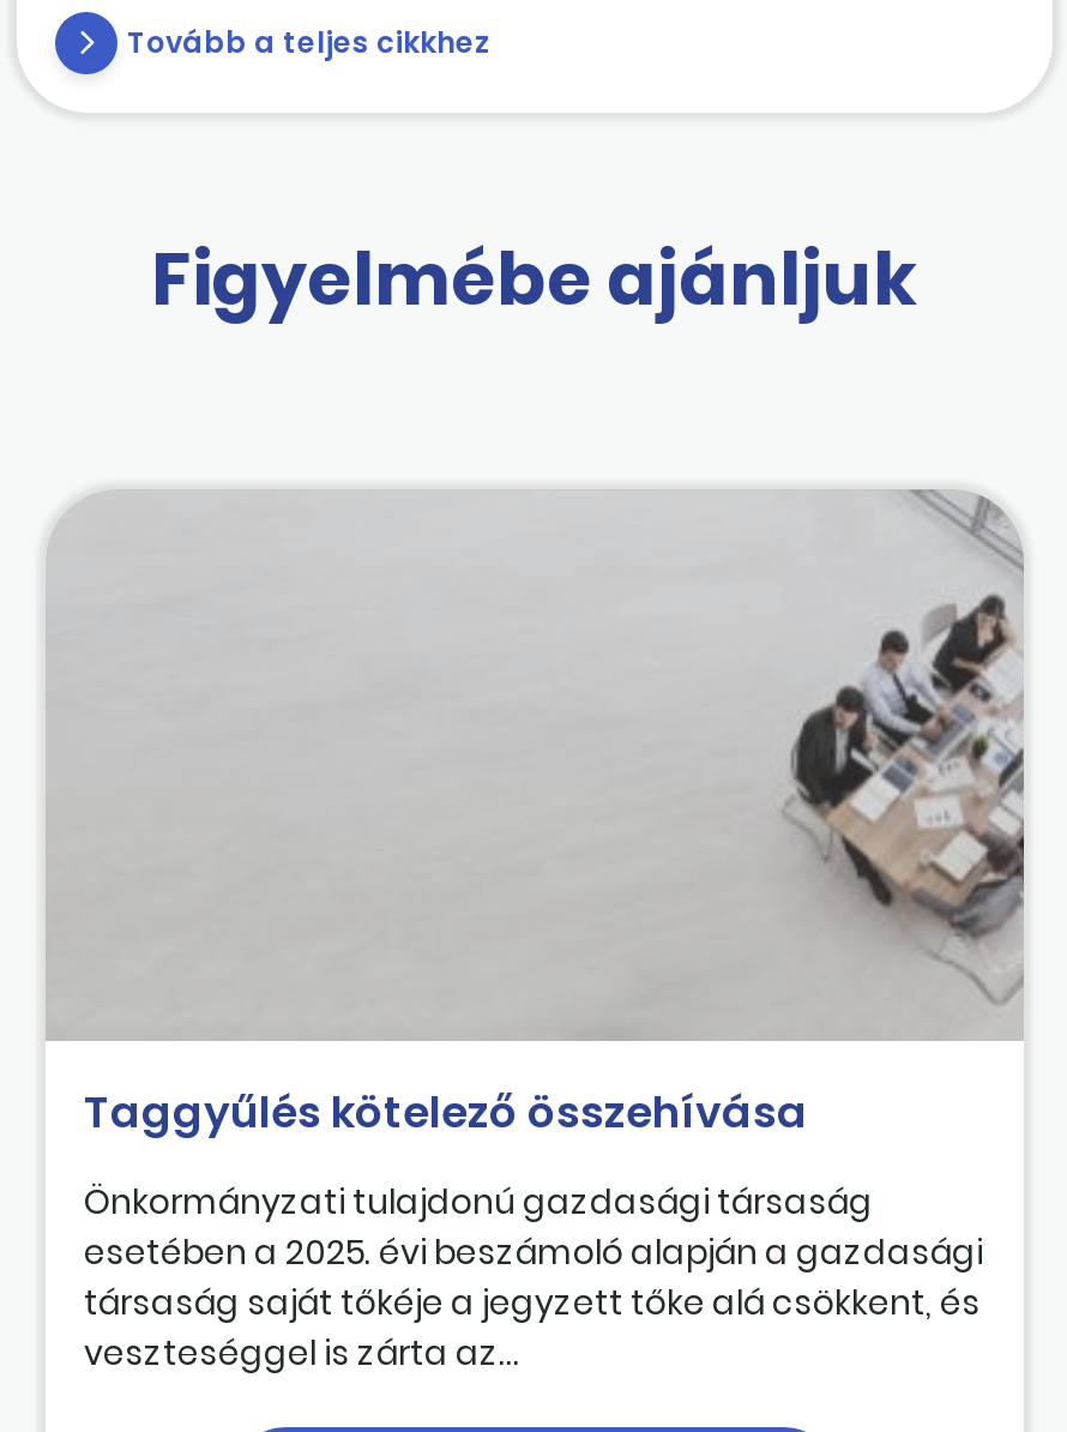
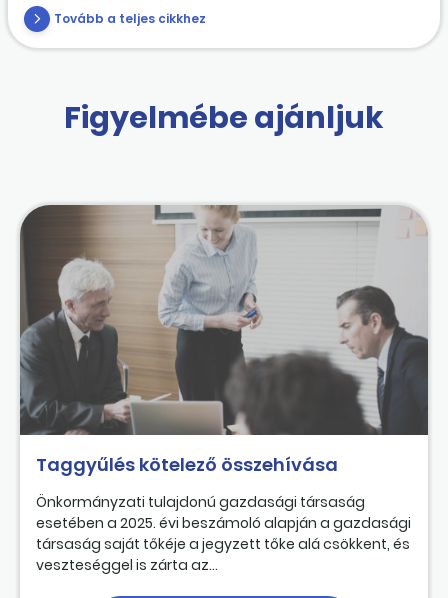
[46,489,1024,1039] [image] -> [19,204,429,435] [image]

